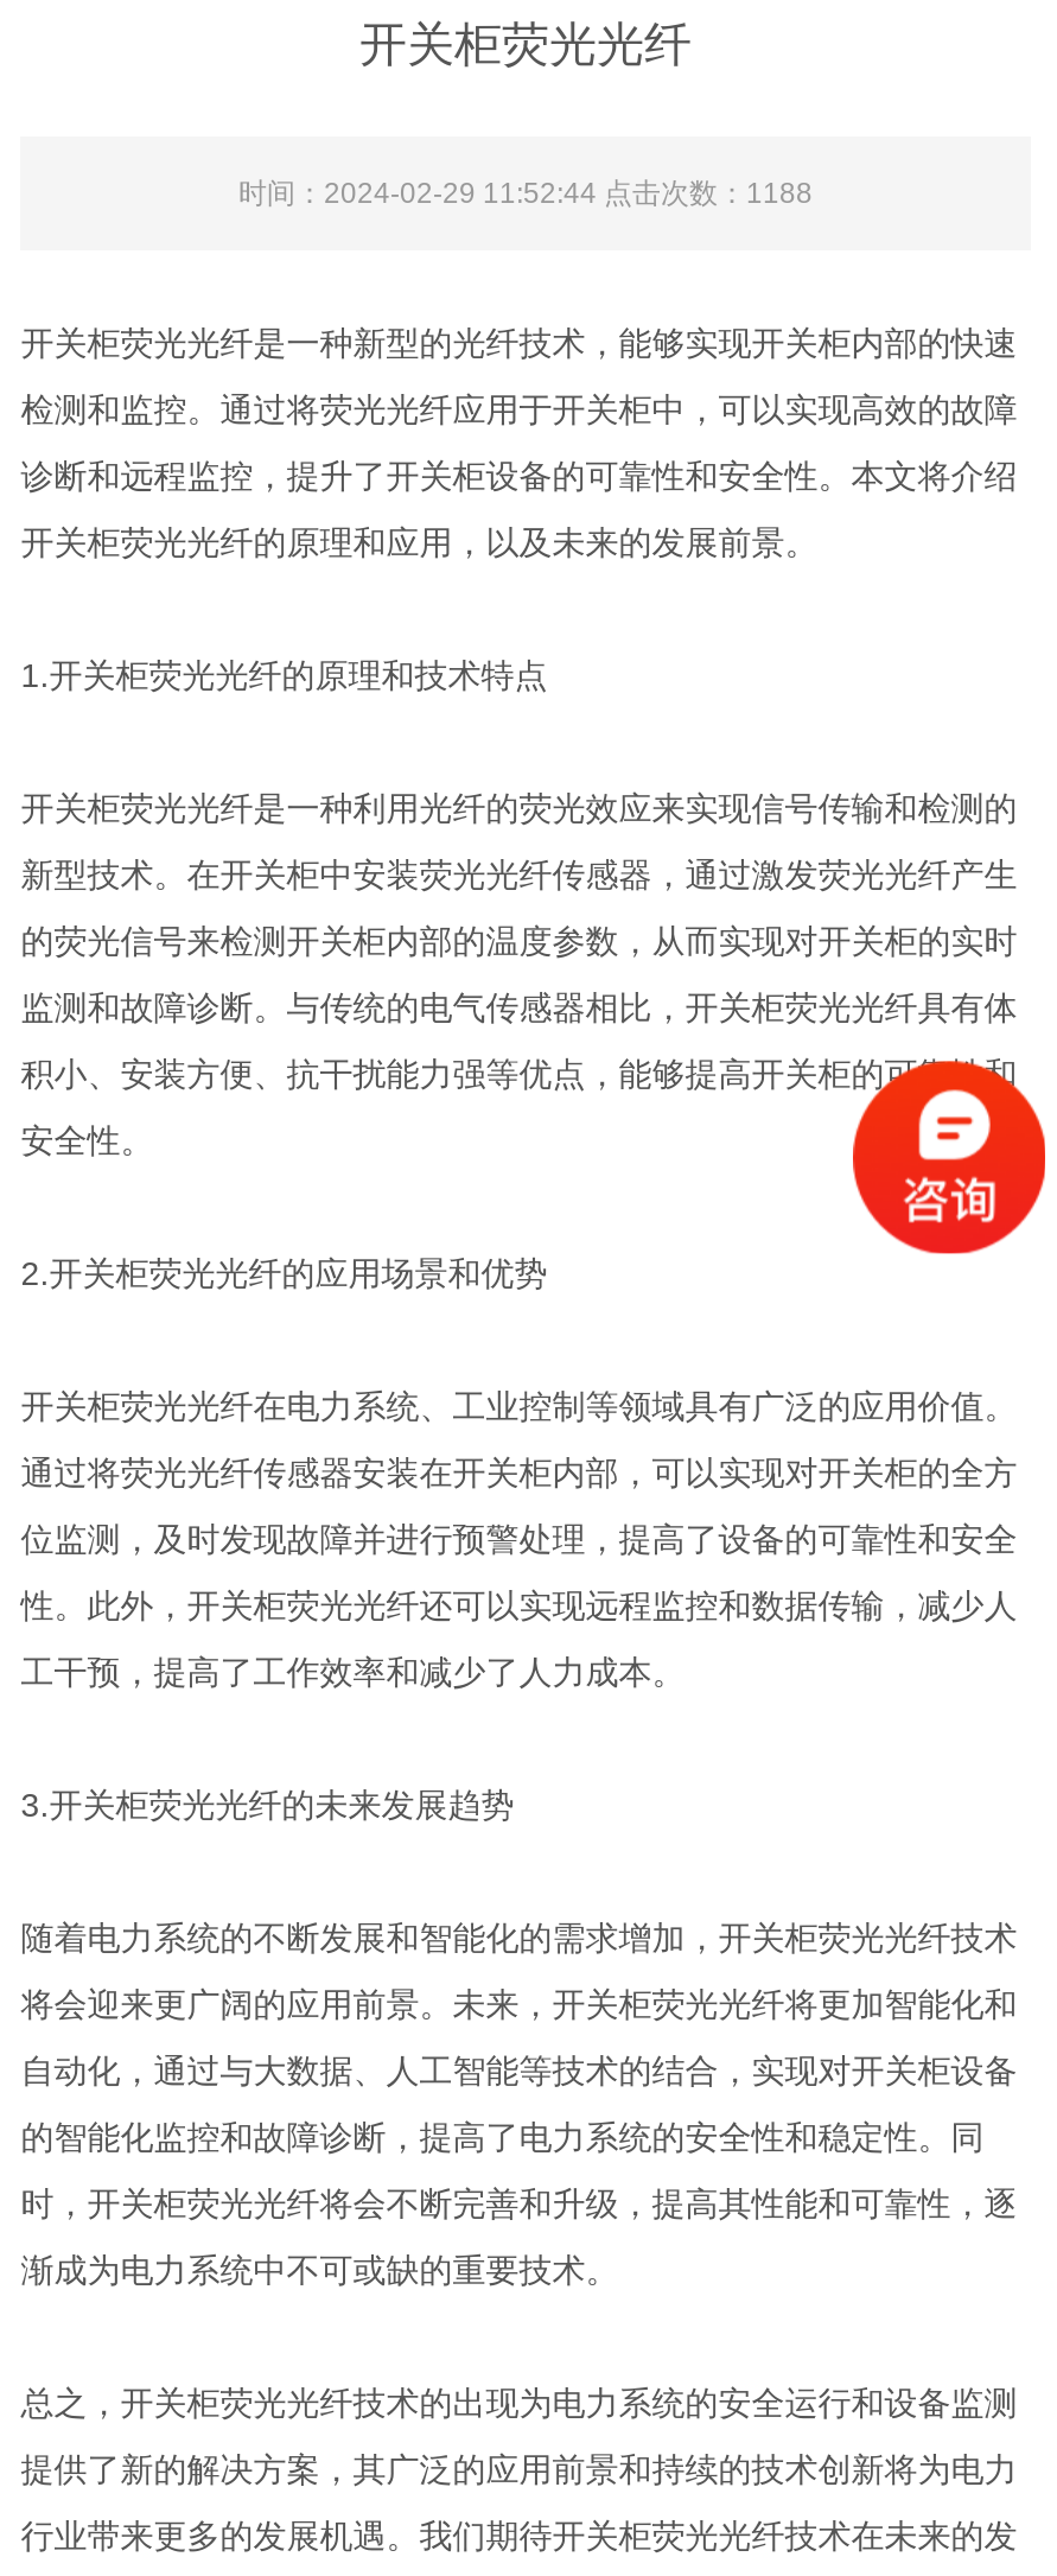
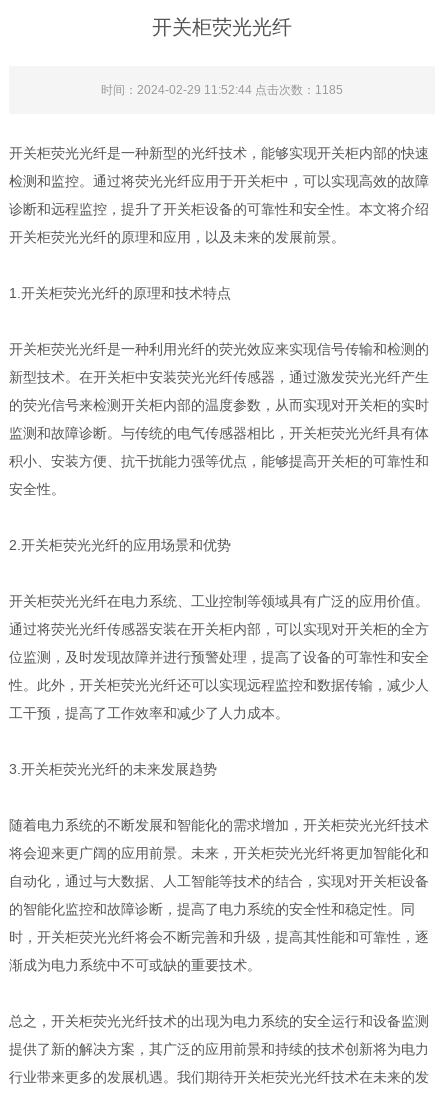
[238,176,813,209] 时间：2024-02-29 11:52:44 点击次数：1188 -> [101,83,343,97] 时间：2024-02-29 11:52:44 点击次数：1185
[851,1095,1048,1257] [image] -> none

